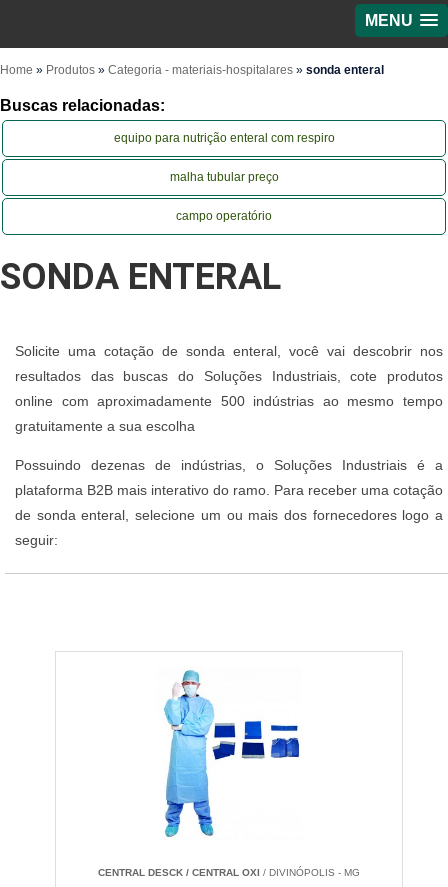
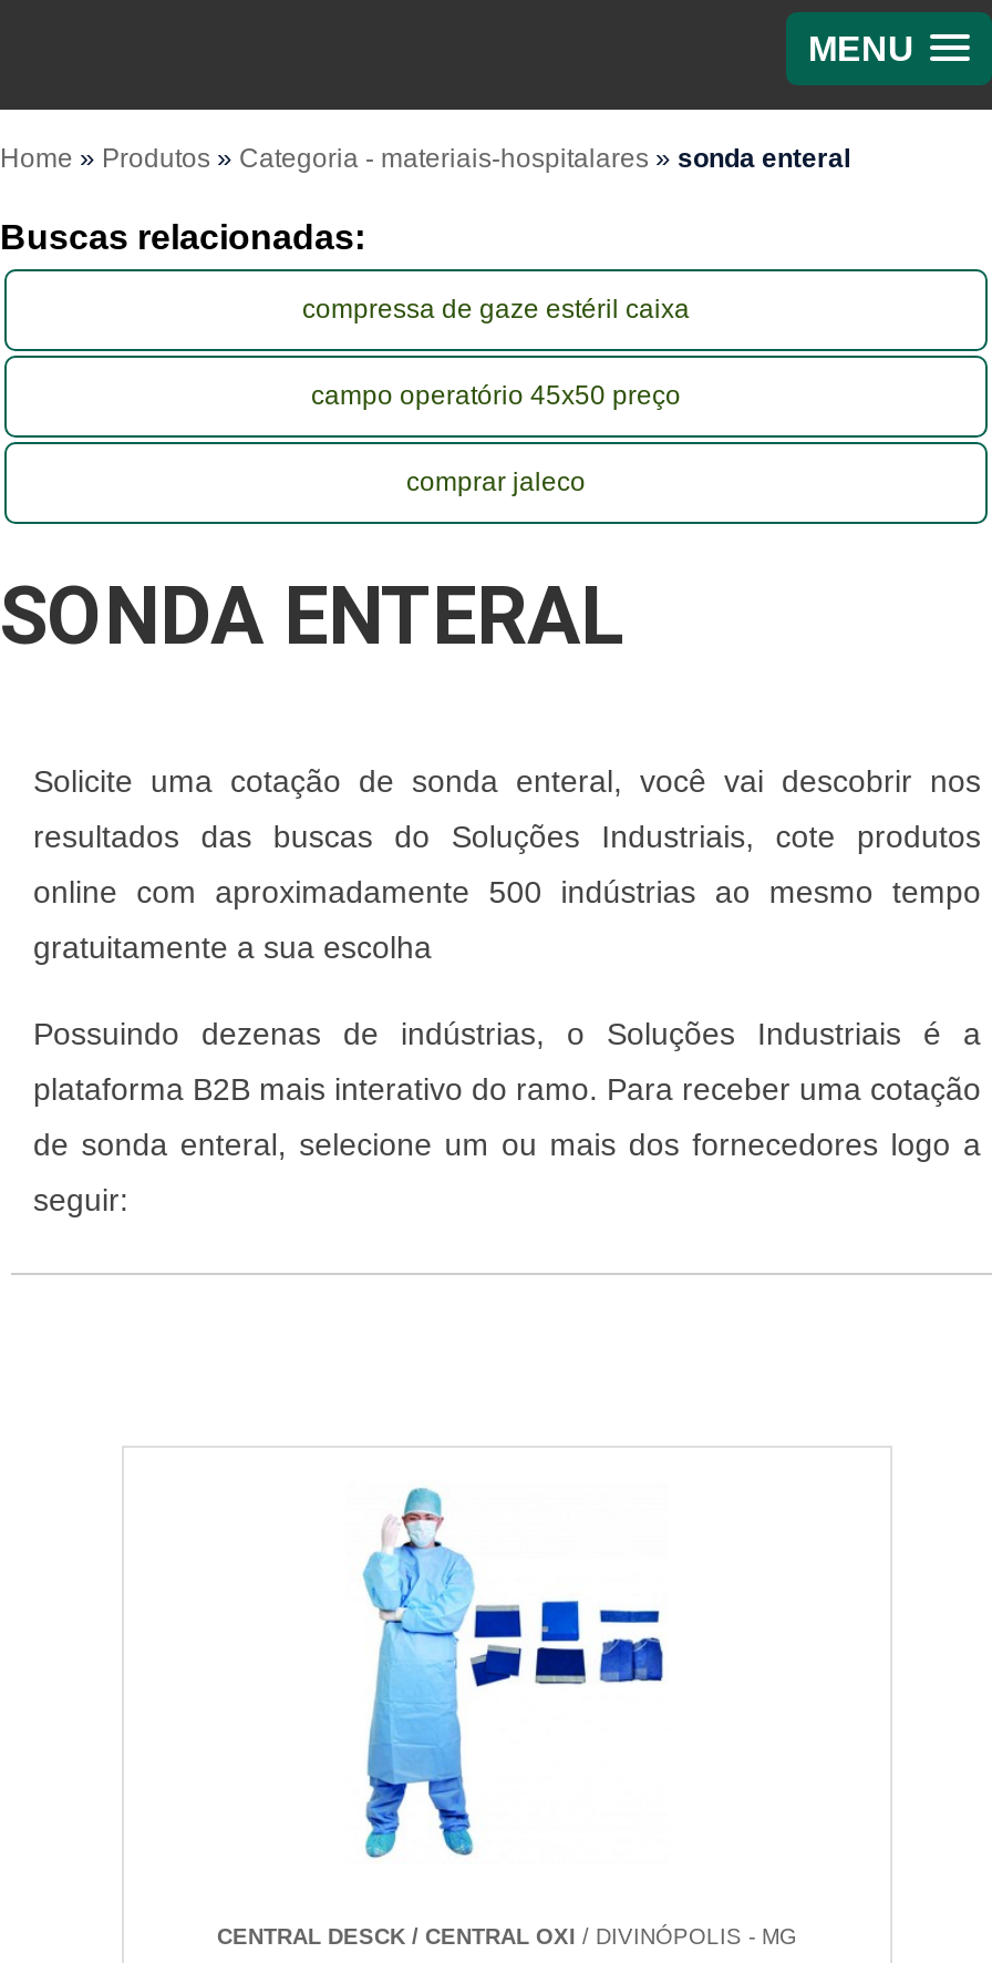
[113,131,334,145] equipo para nutrição enteral com respiro -> [302,294,690,325] compressa de gaze estéril caixa
[169,170,278,184] malha tubular preço -> [311,380,681,411] campo operatório 45x50 preço
[176,209,272,223] campo operatório -> [406,466,586,497] comprar jaleco

